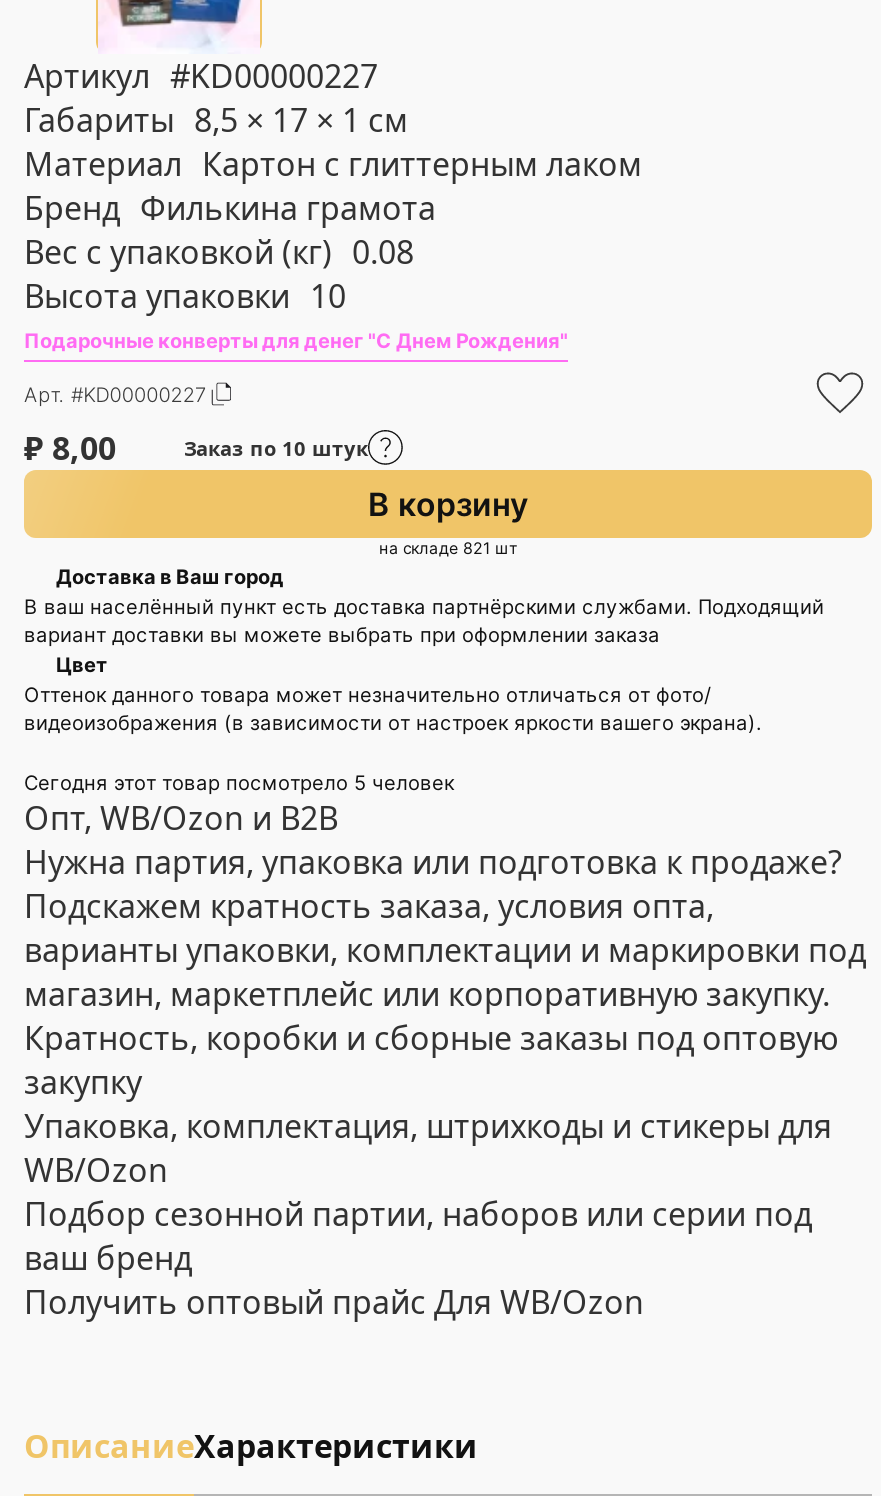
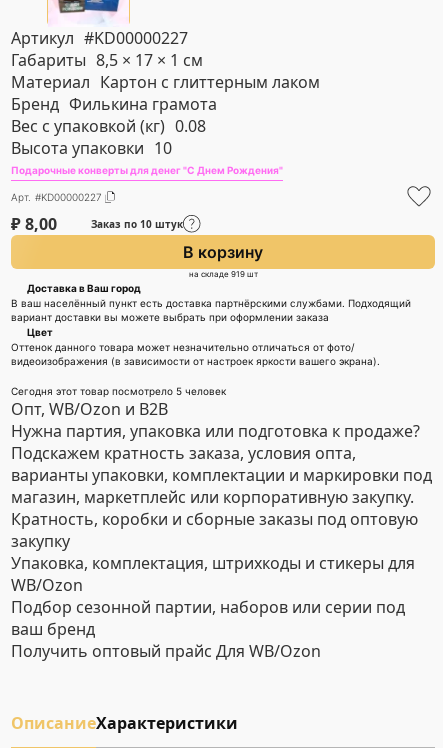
[379,538,517,558] на складе 821 шт -> [188,269,257,279] на складе 919 шт

